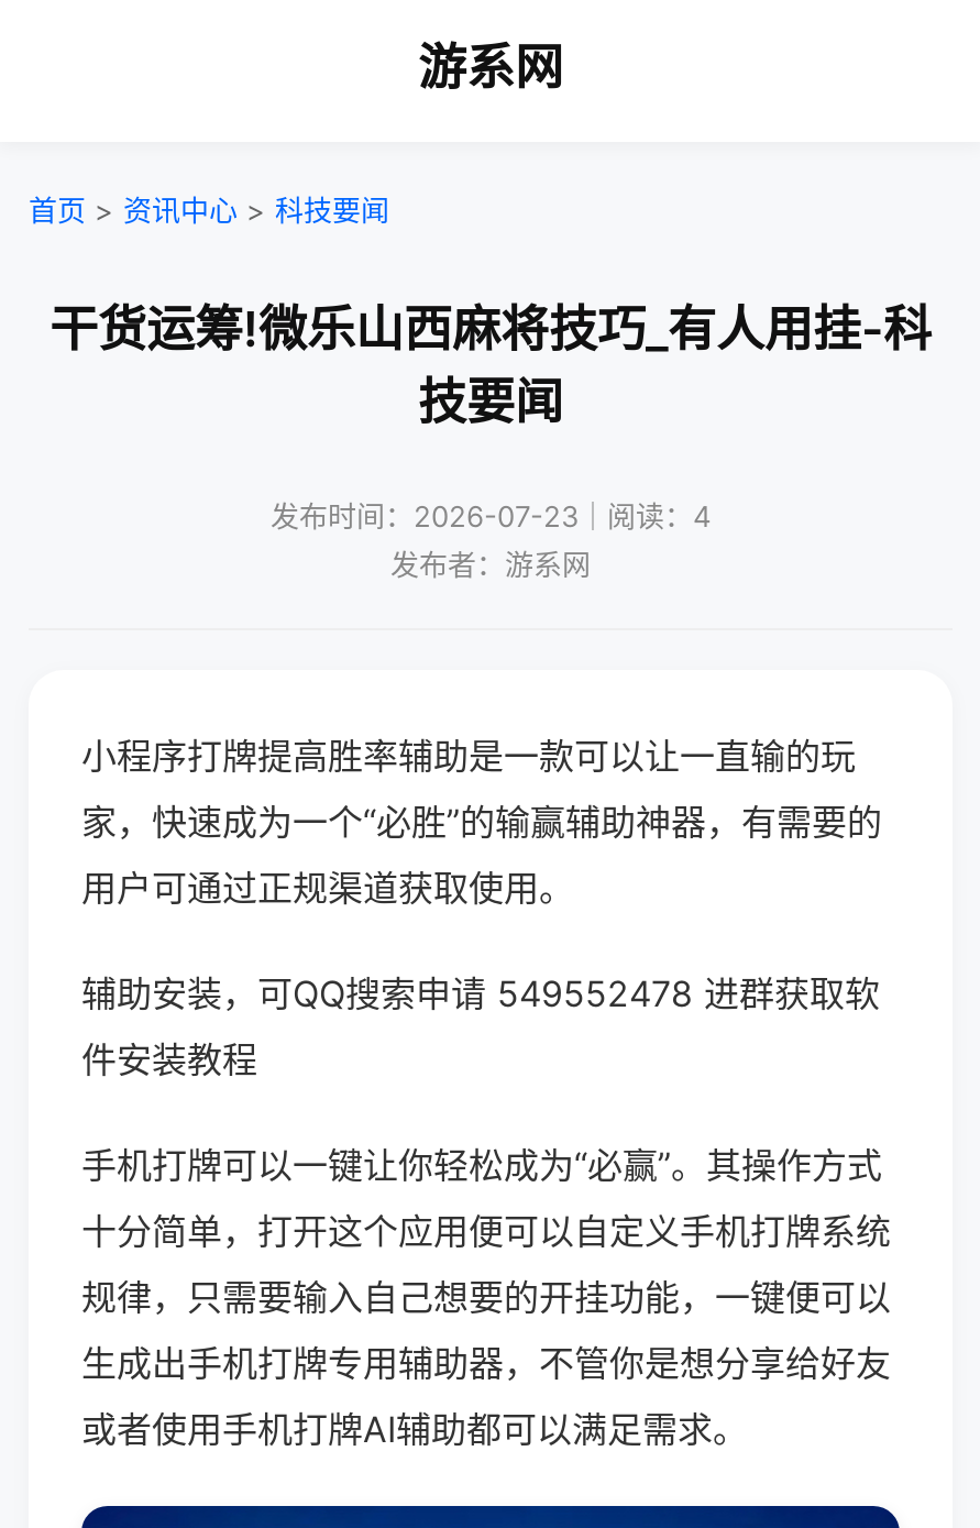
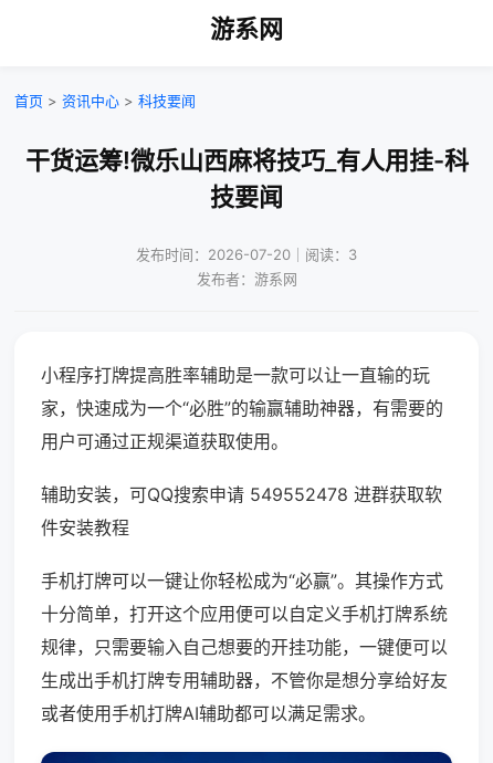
[271,498,711,534] 发布时间：2026-07-23｜阅读：4 -> [136,245,357,263] 发布时间：2026-07-20｜阅读：3

